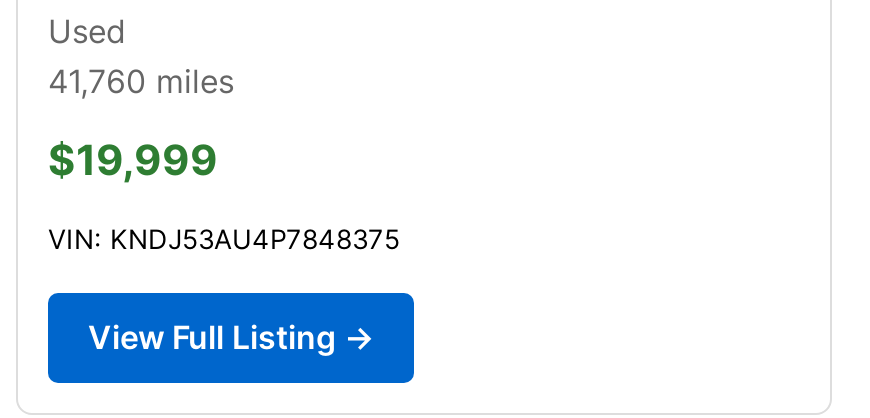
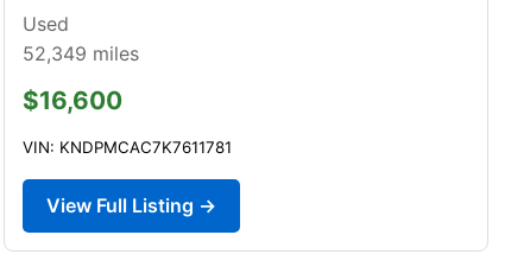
[48,61,234,101] 41,760 miles -> [23,41,139,65] 52,349 miles
[48,135,218,185] $19,999 -> [23,85,122,115] $16,600
[48,223,400,255] VIN: KNDJ53AU4P7848375 -> [23,138,232,157] VIN: KNDPMCAC7K7611781

